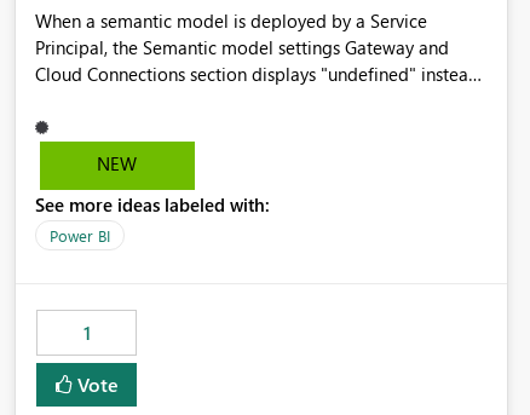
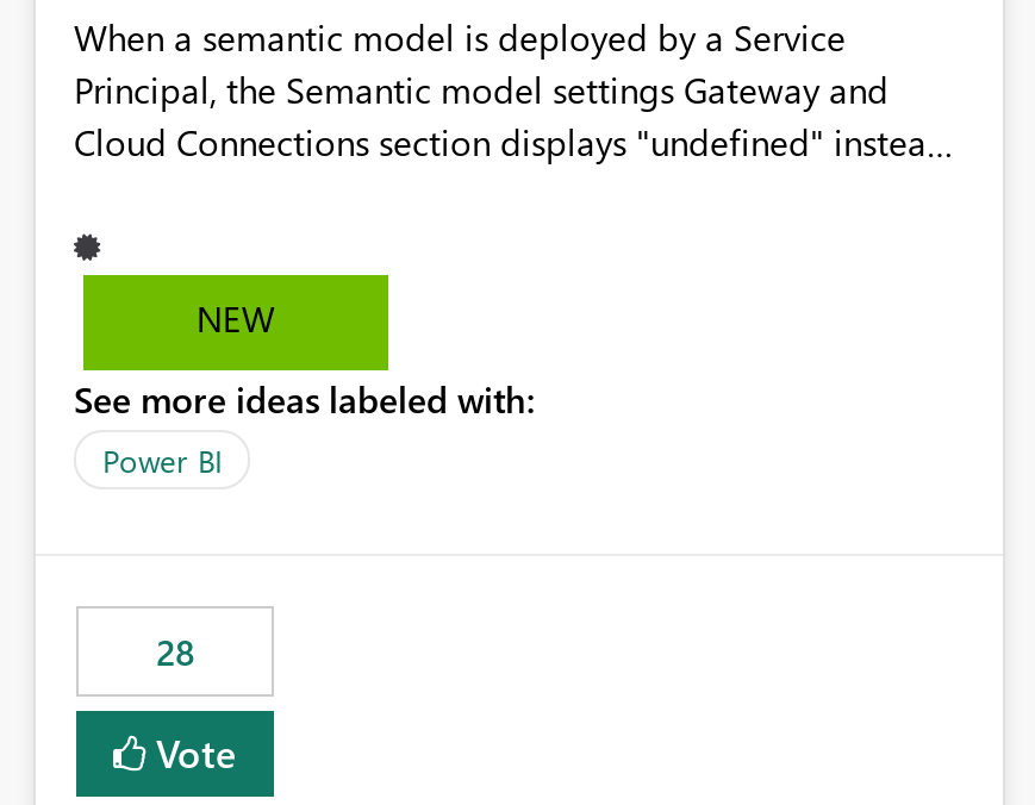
[83,321,90,345] 1 -> [156,629,194,676] 28

